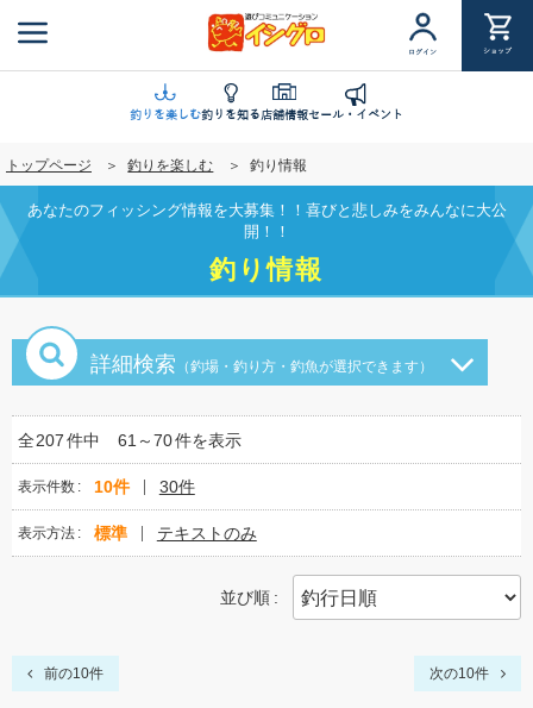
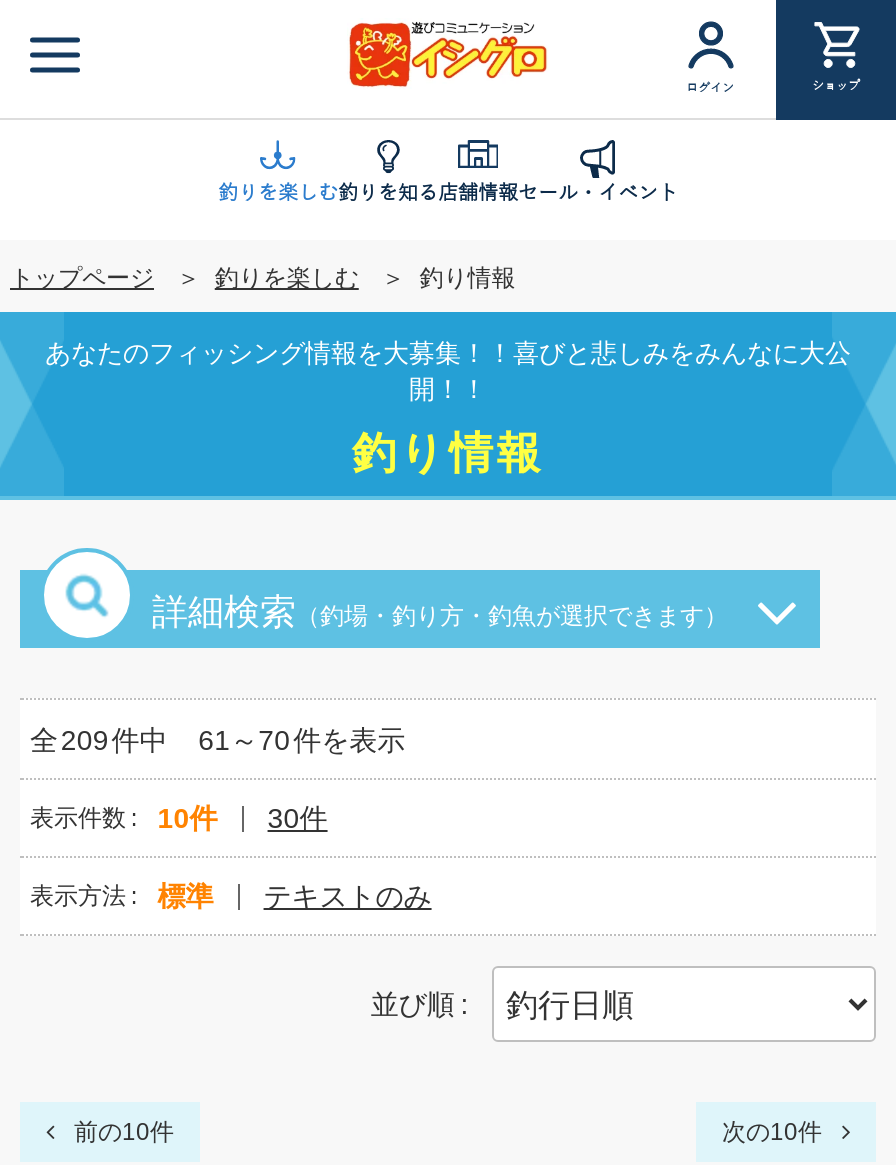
[18,431,241,450] 全 207 件中 61～70 件を表示 -> [30,724,405,756] 全 209 件中 61～70 件を表示

